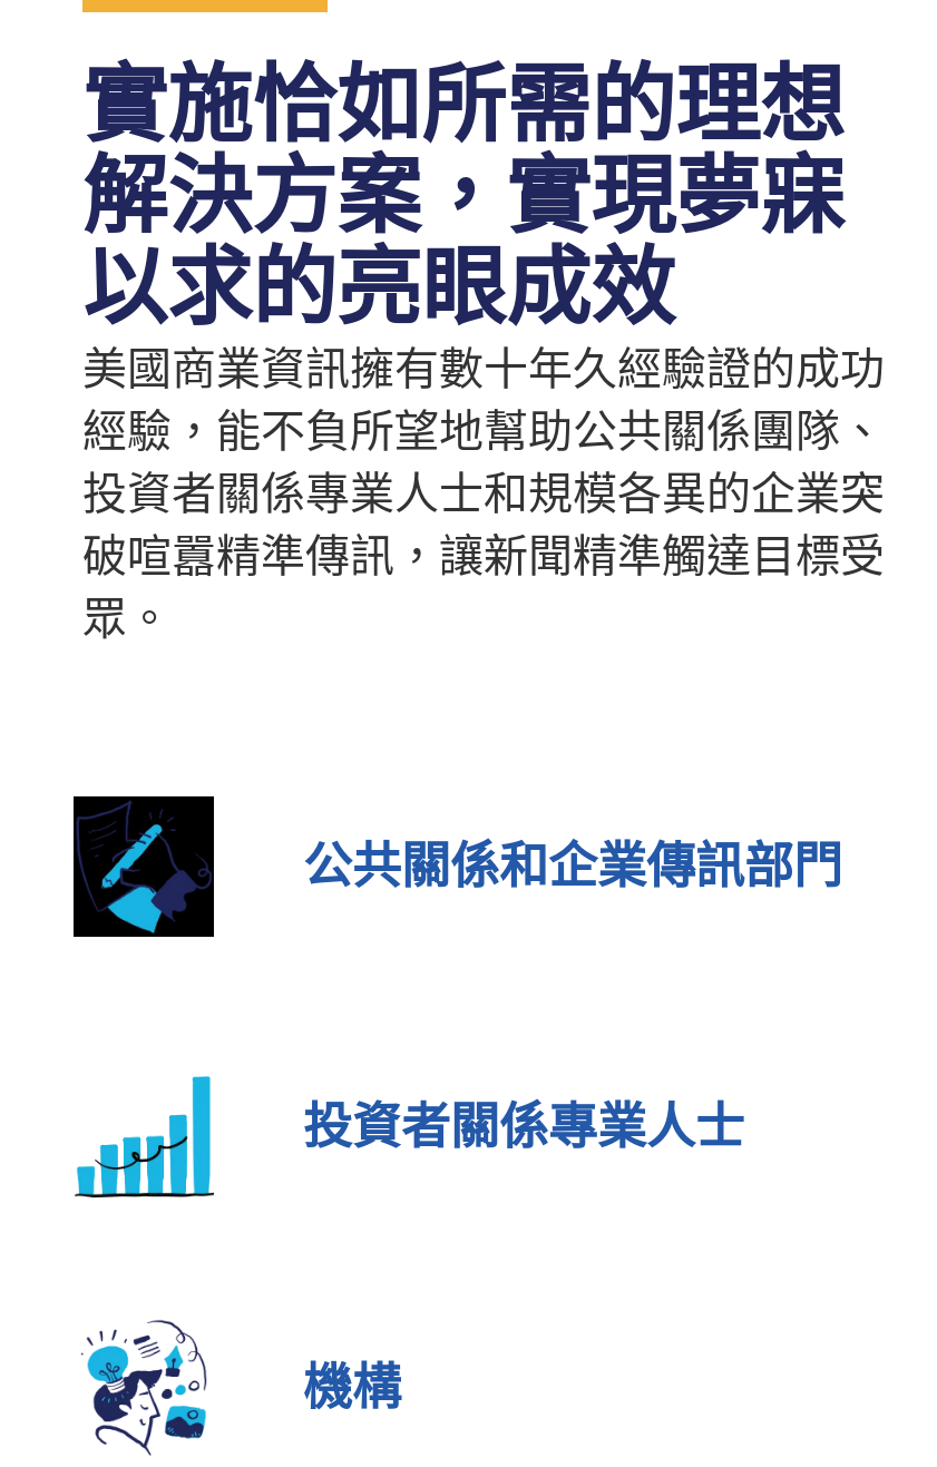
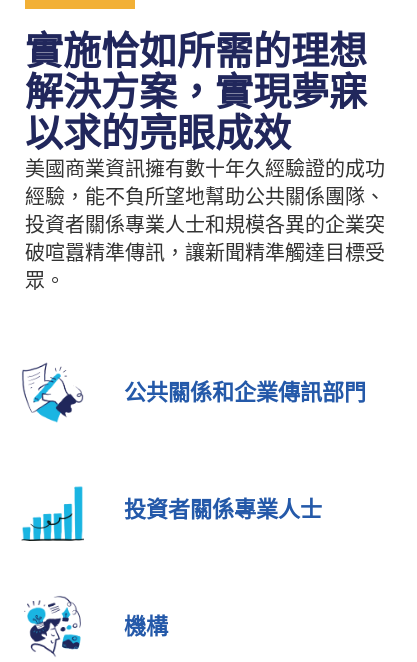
[71,794,216,939] [image] -> [21,361,84,424] [image]

